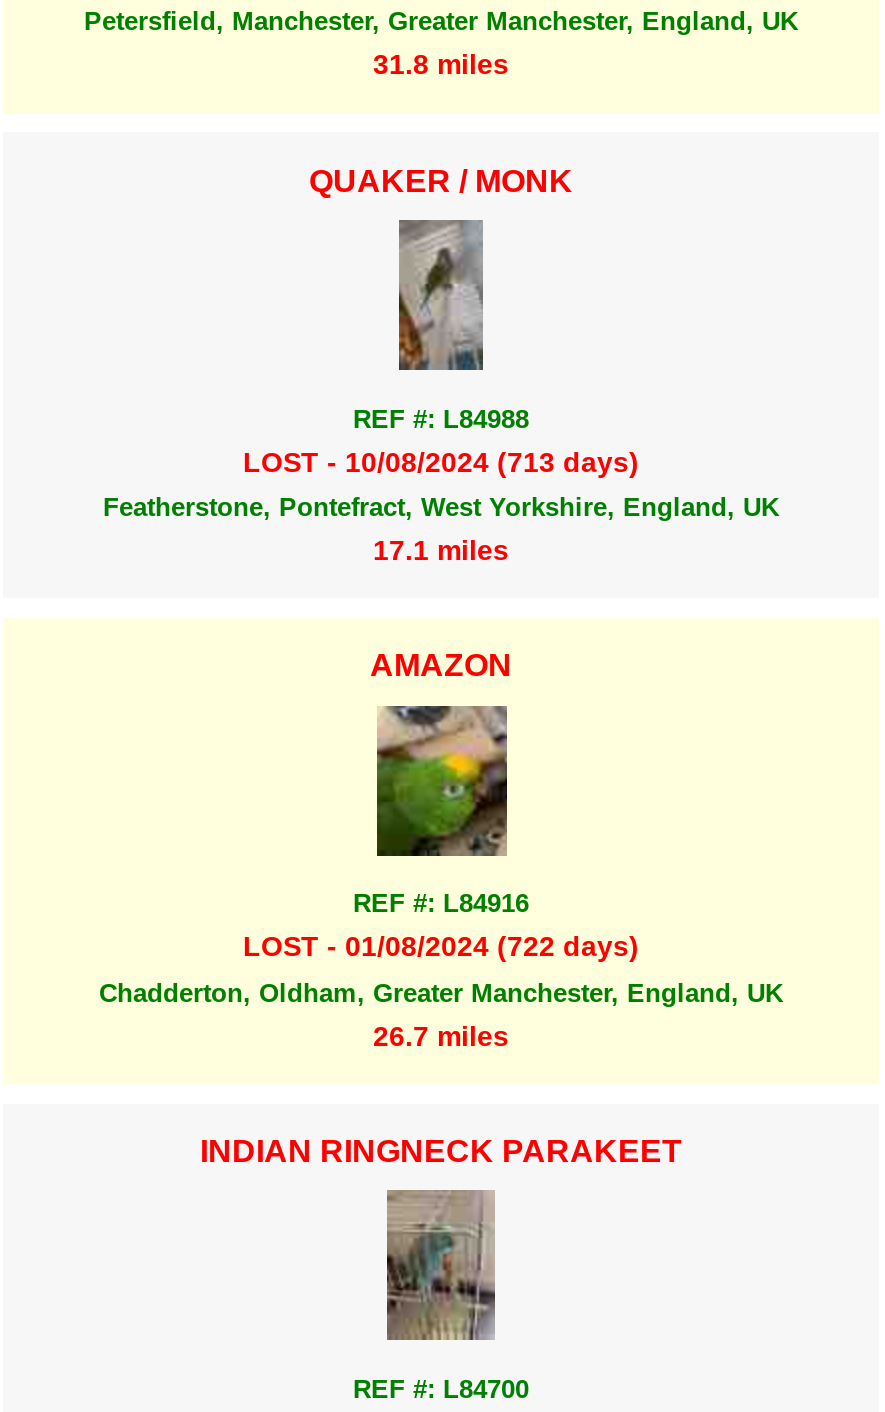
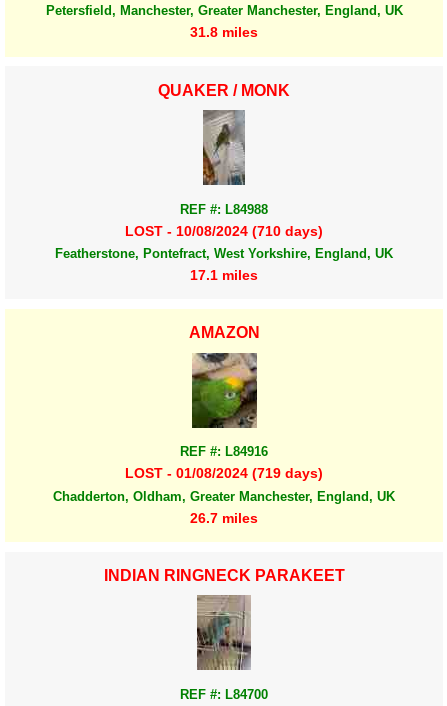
[243,446,639,478] LOST - 10/08/2024 (713 days) -> [125,223,323,239] LOST - 10/08/2024 (710 days)
[243,931,639,963] LOST - 01/08/2024 (722 days) -> [125,465,323,481] LOST - 01/08/2024 (719 days)

